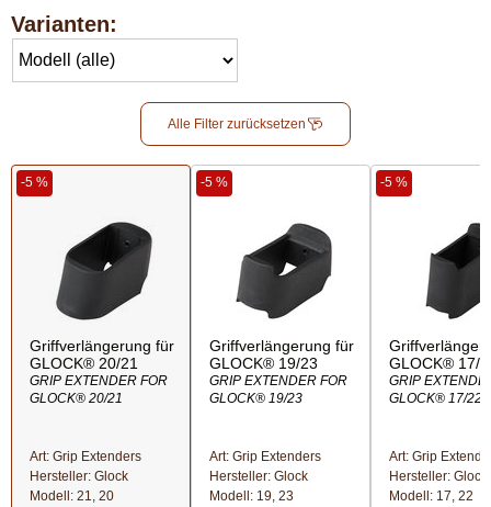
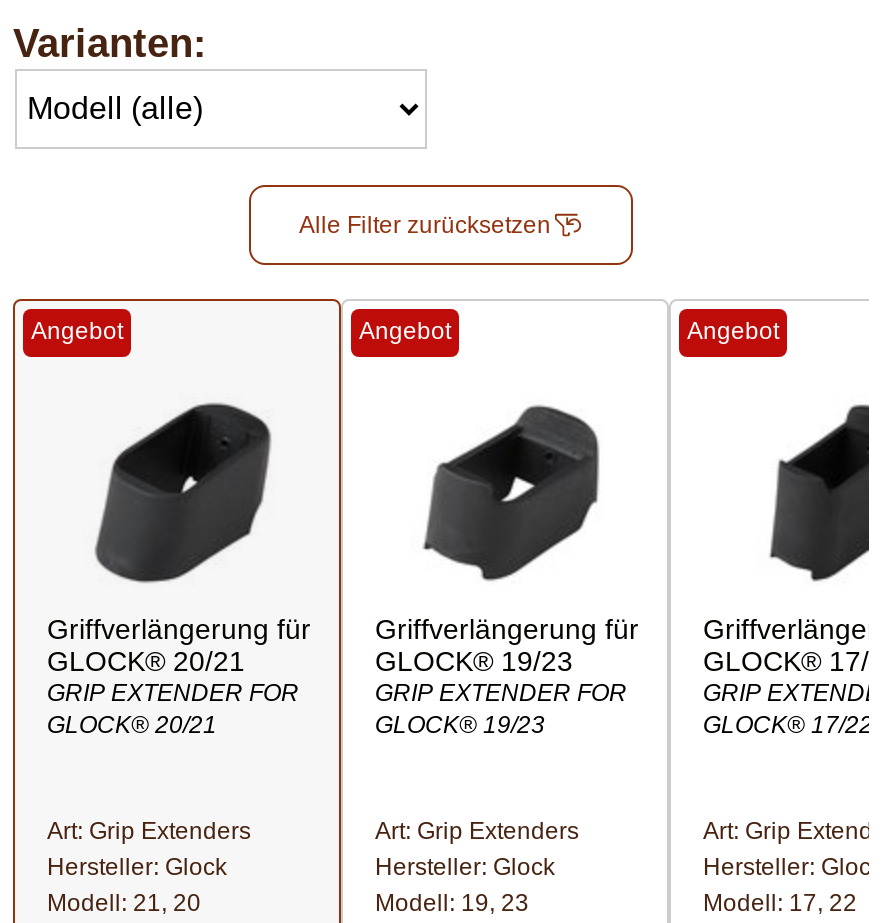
[21,174,48,190] -5 % -> [31,317,123,345] Angebot
[201,174,228,190] -5 % -> [359,317,451,345] Angebot
[380,174,408,190] -5 % -> [687,317,779,345] Angebot

